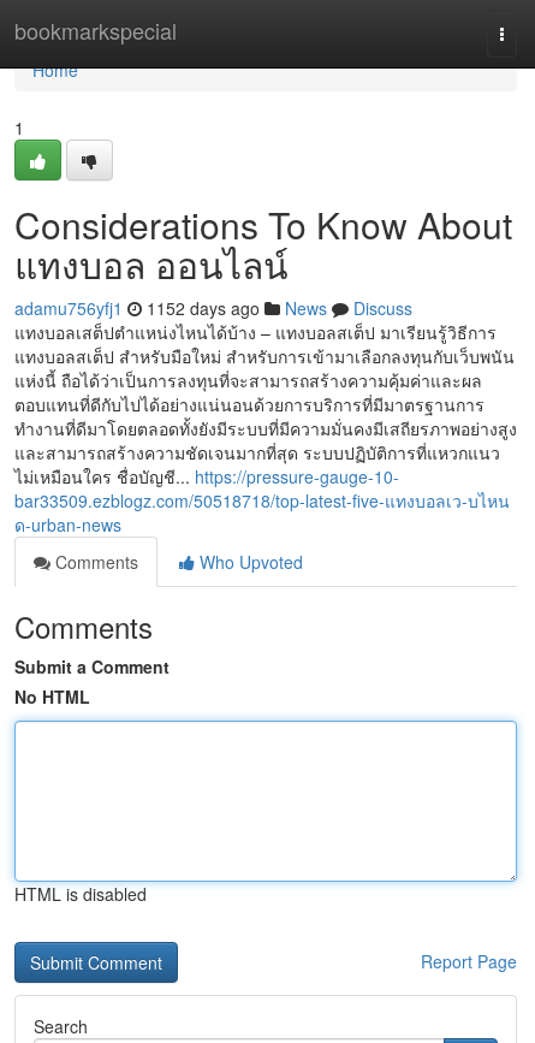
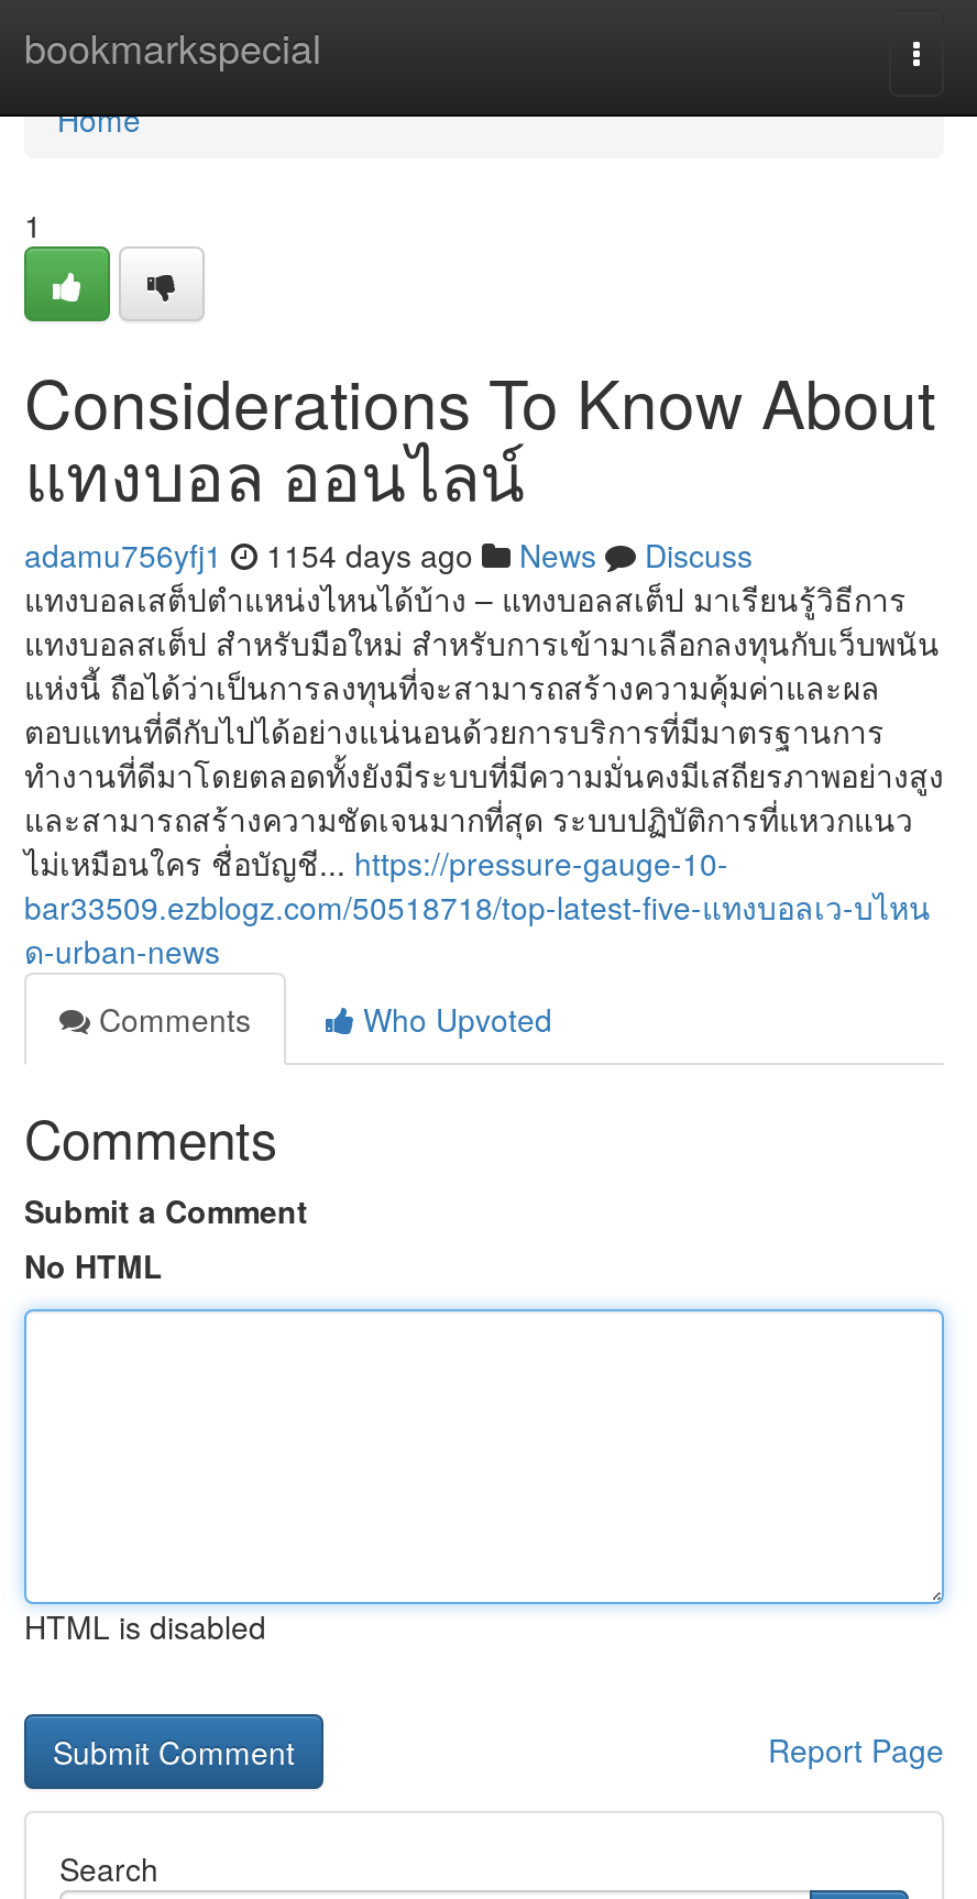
[14,296,412,320] adamu756yfj1 1152 days ago News Discuss -> [24,533,753,577] adamu756yfj1 1154 days ago News Discuss

